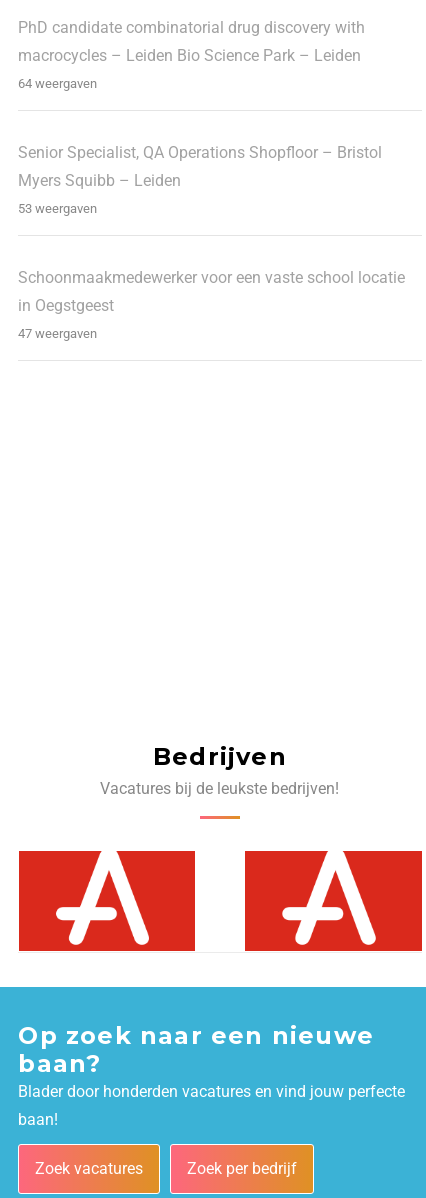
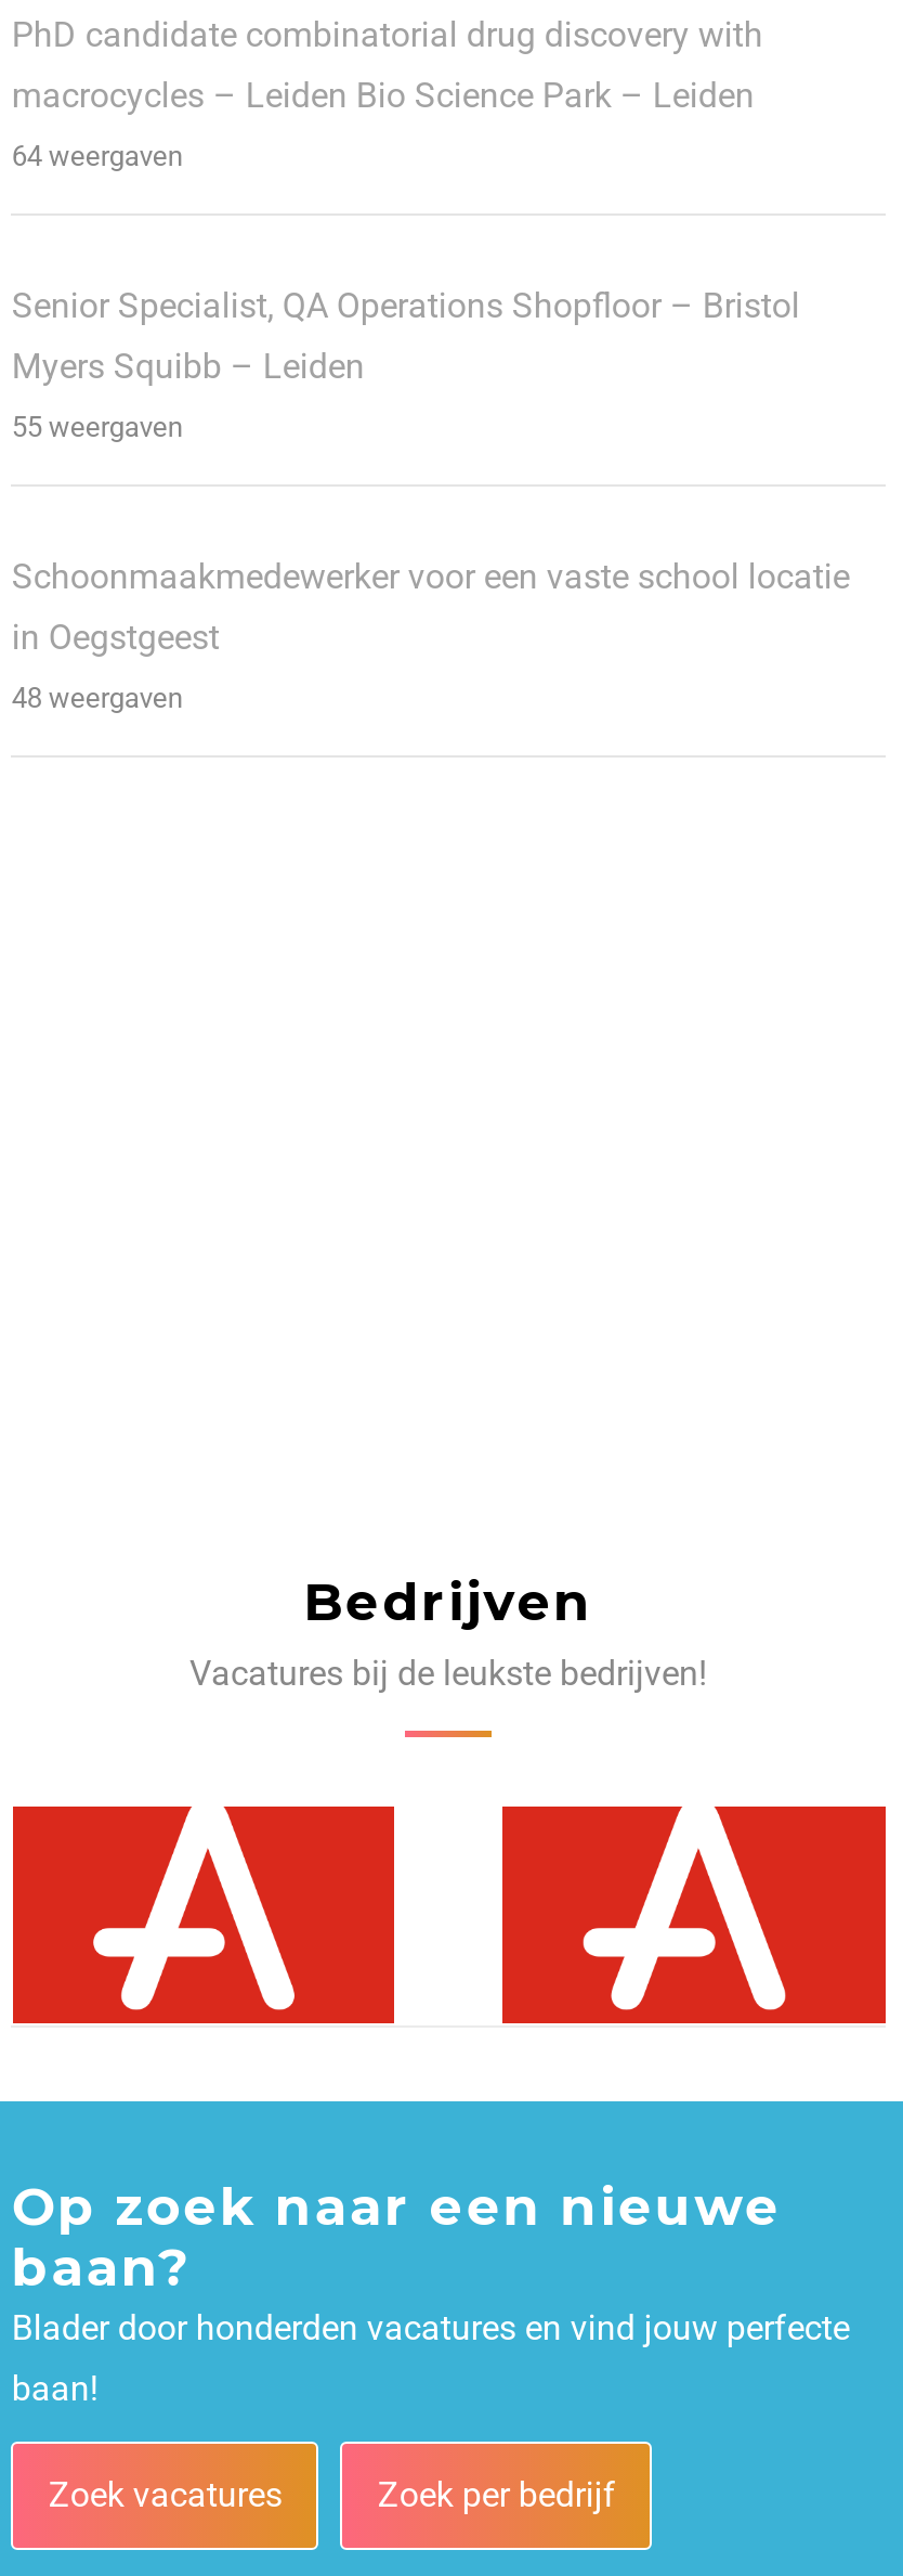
[18,201,97,216] 53 weergaven -> [12,410,183,443] 55 weergaven
[18,326,97,341] 47 weergaven -> [12,681,183,714] 48 weergaven

